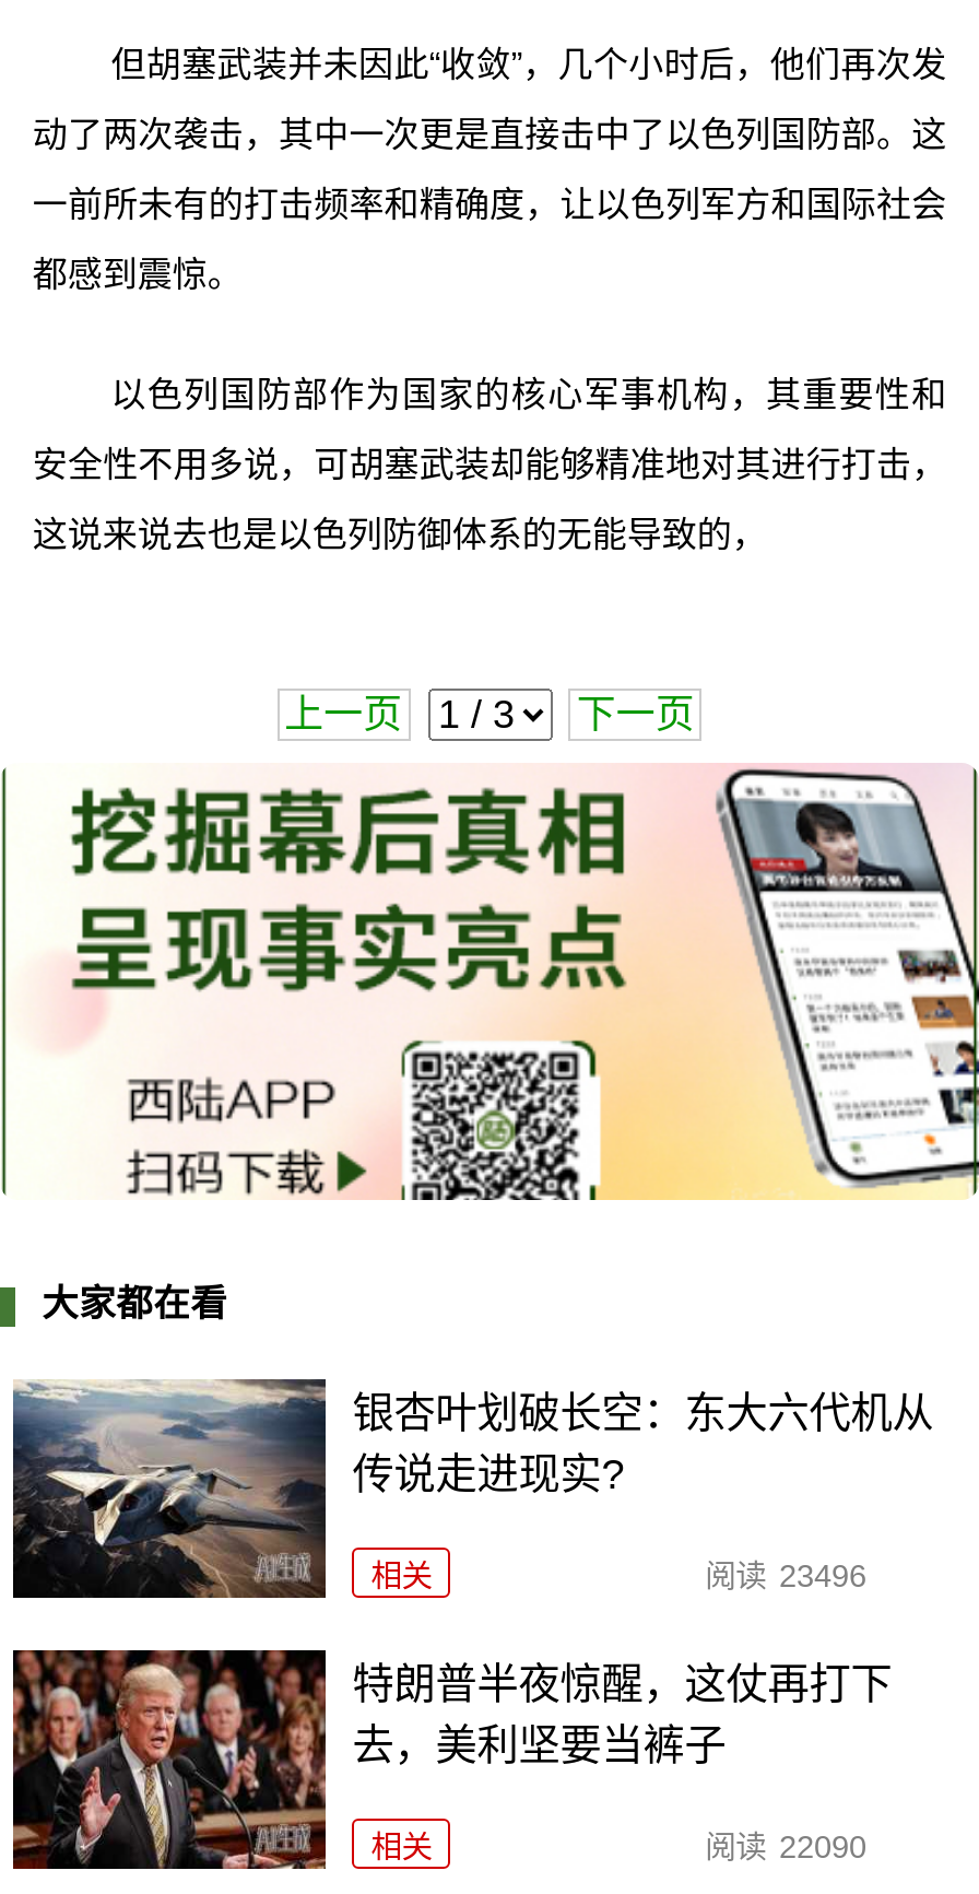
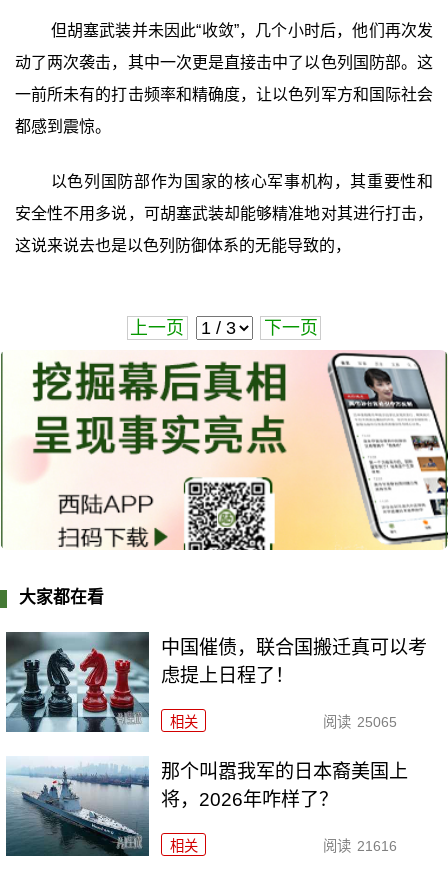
[11,1379,934,1600] [image] | 银杏叶划破长空：东大六代机从 | 传说走进现实? -> [5,631,427,733] [image] | 中国催债，联合国搬迁真可以考 | 虑提上日程了！
[705,1558,866,1593] 阅读 23496 -> [323,714,396,730] 阅读 25065
[11,1648,892,1871] [image] | 特朗普半夜惊醒，这仗再打下 | 去，美利坚要当裤子 -> [5,756,408,857] [image] | 那个叫嚣我军的日本裔美国上 | 将，2026年咋样了？
[705,1829,866,1864] 阅读 22090 -> [323,838,396,854] 阅读 21616

